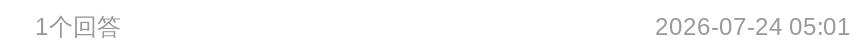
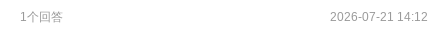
[655,13,851,41] 2026-07-24 05:01 -> [330,10,428,24] 2026-07-21 14:12

